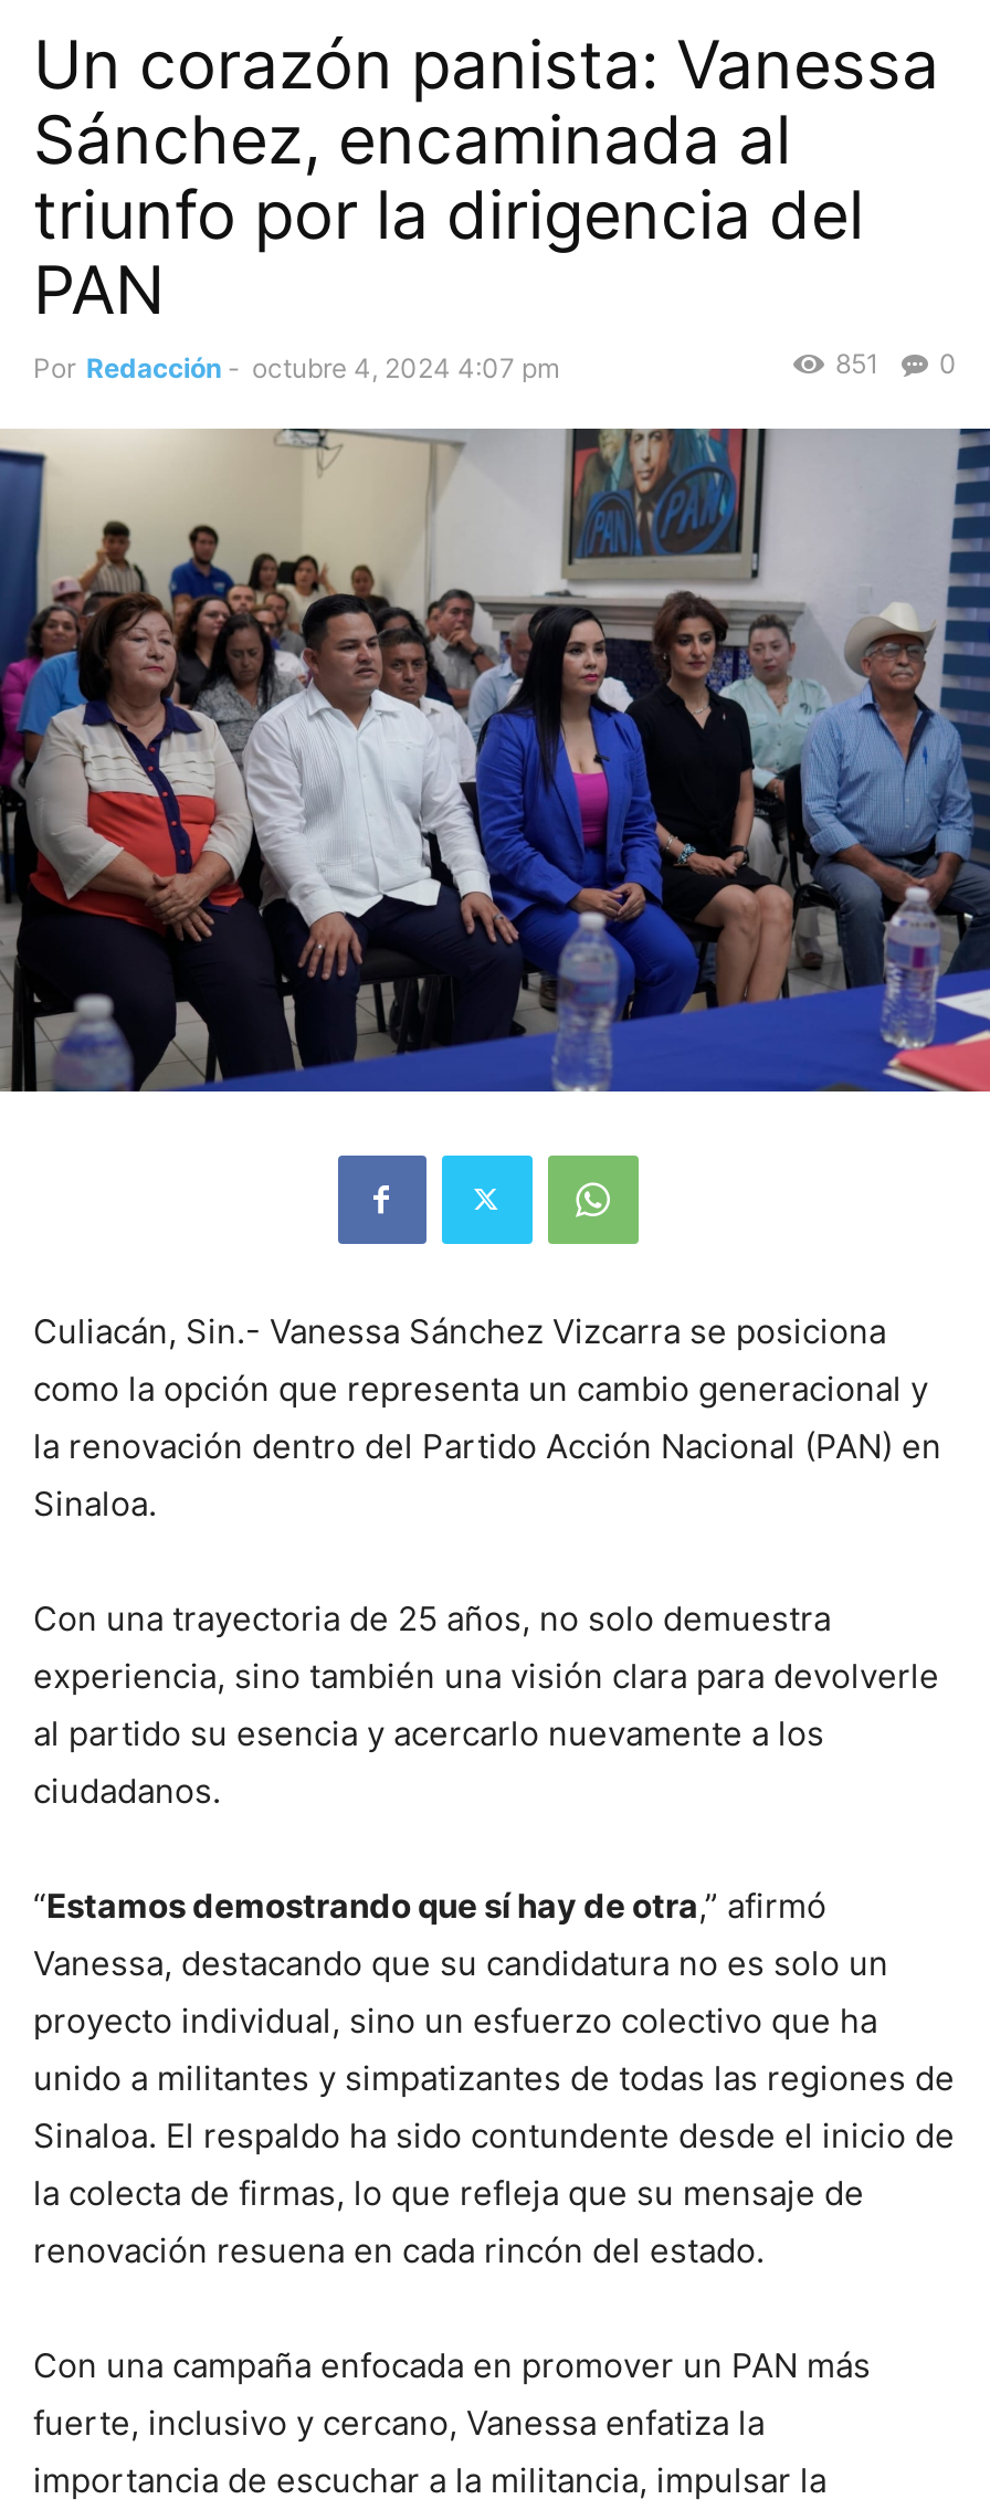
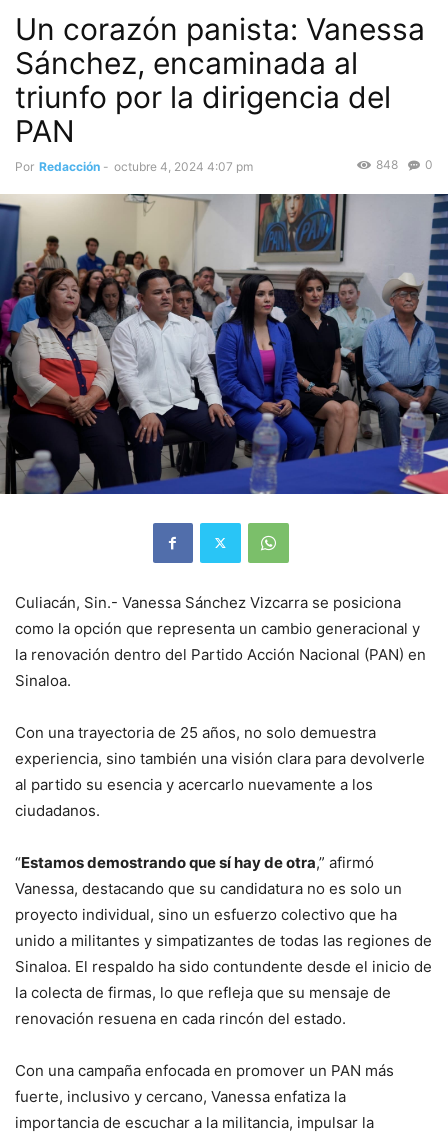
[835,347,957,380] 851 0 -> [376,157,433,172] 848 0

